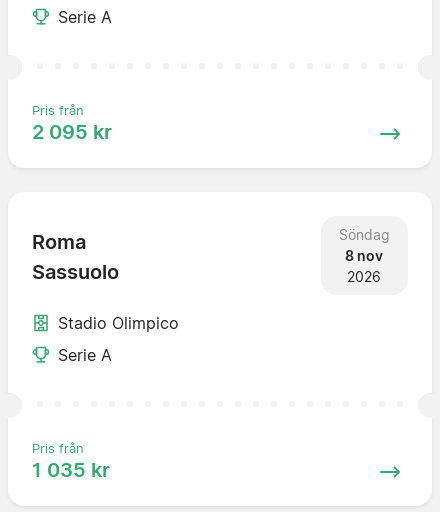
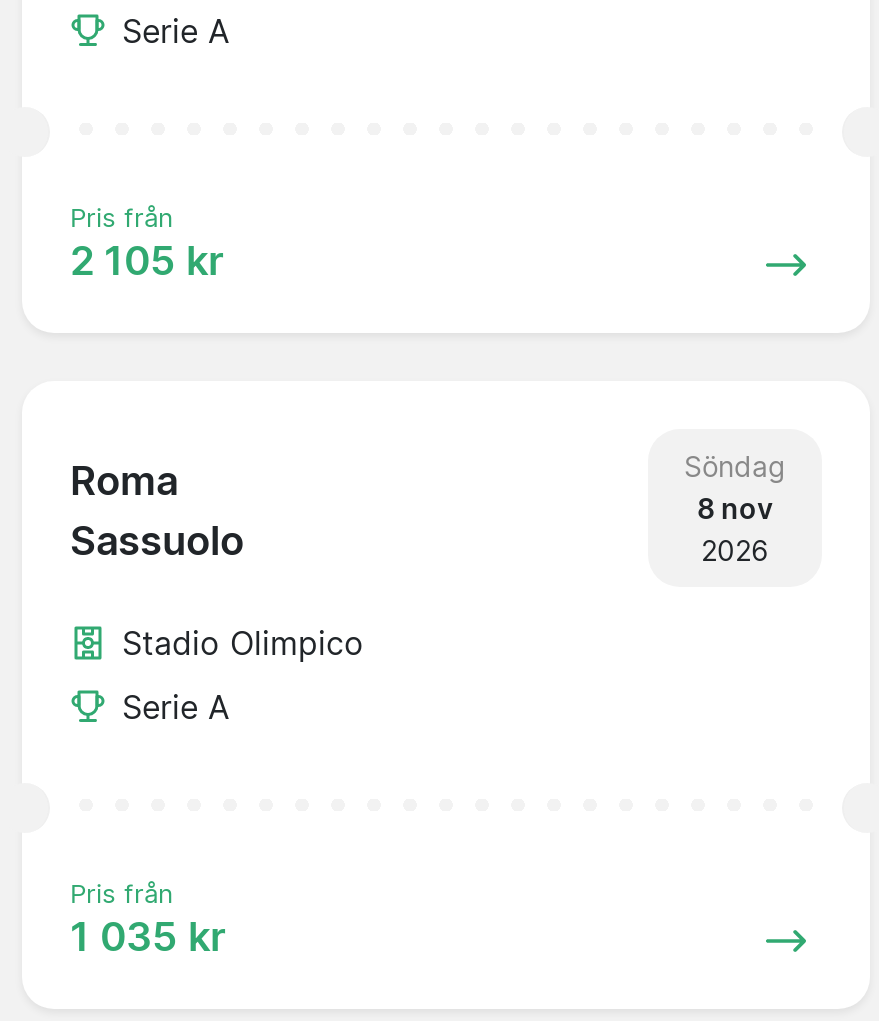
[32,120,112,144] 2 095 kr -> [70,236,224,284] 2 105 kr

